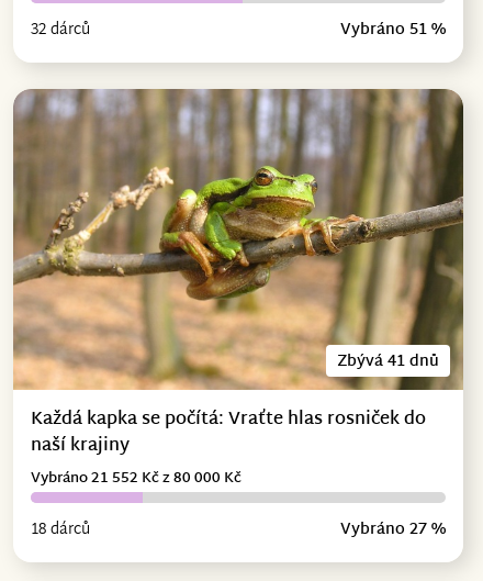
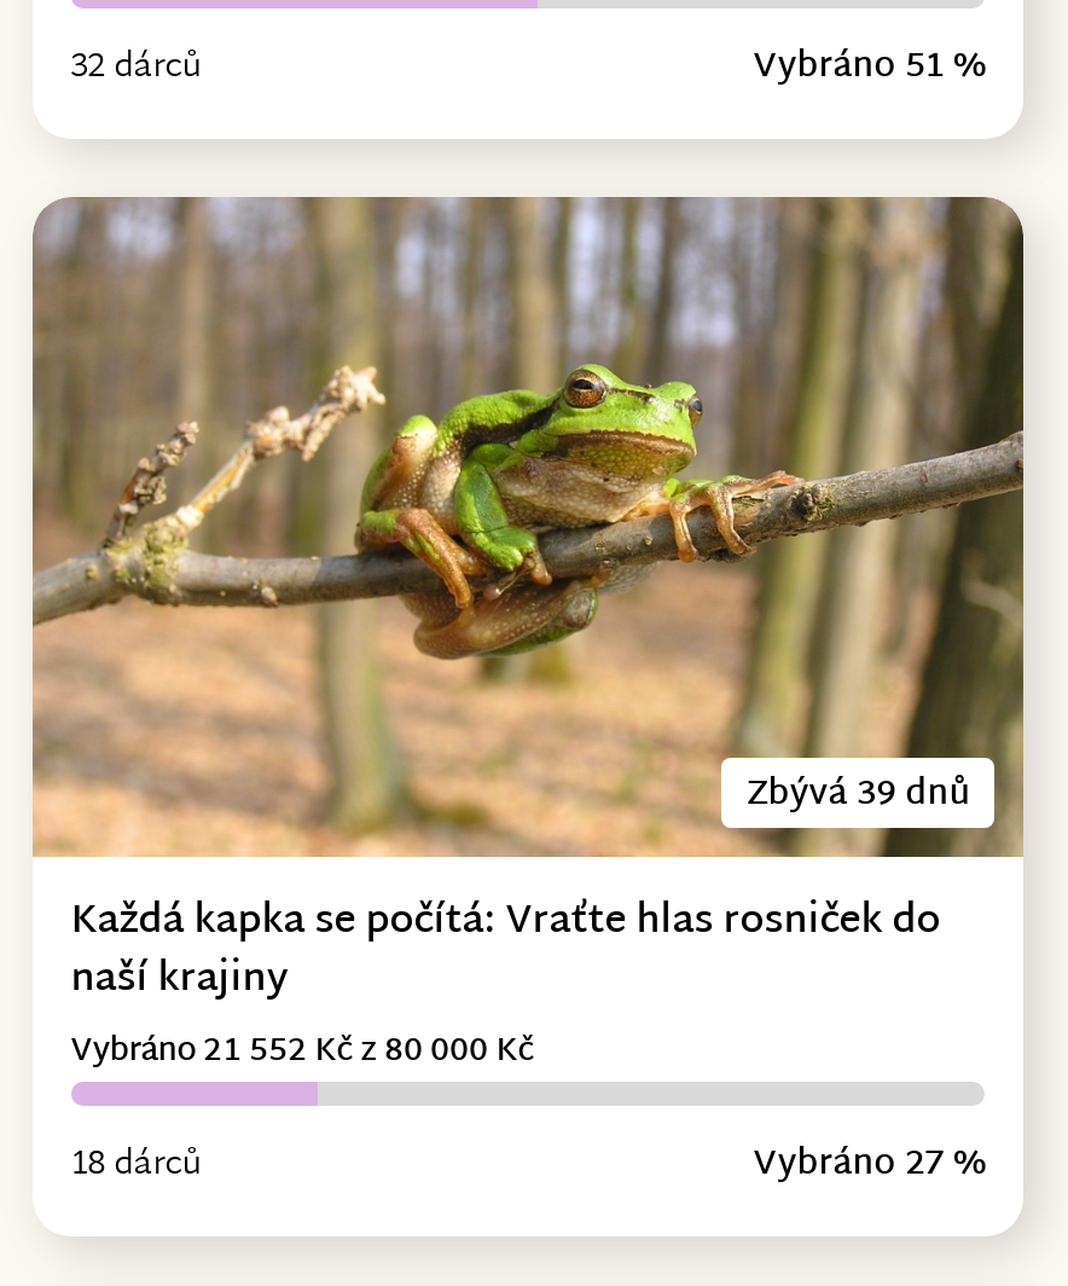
[337,348,439,375] Zbývá 41 dnů -> [746,766,971,826] Zbývá 39 dnů

